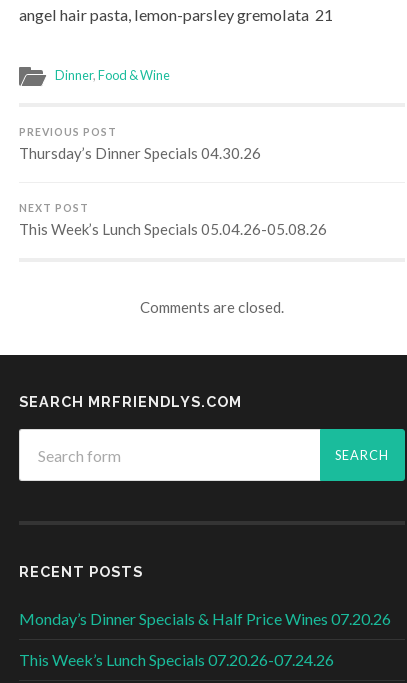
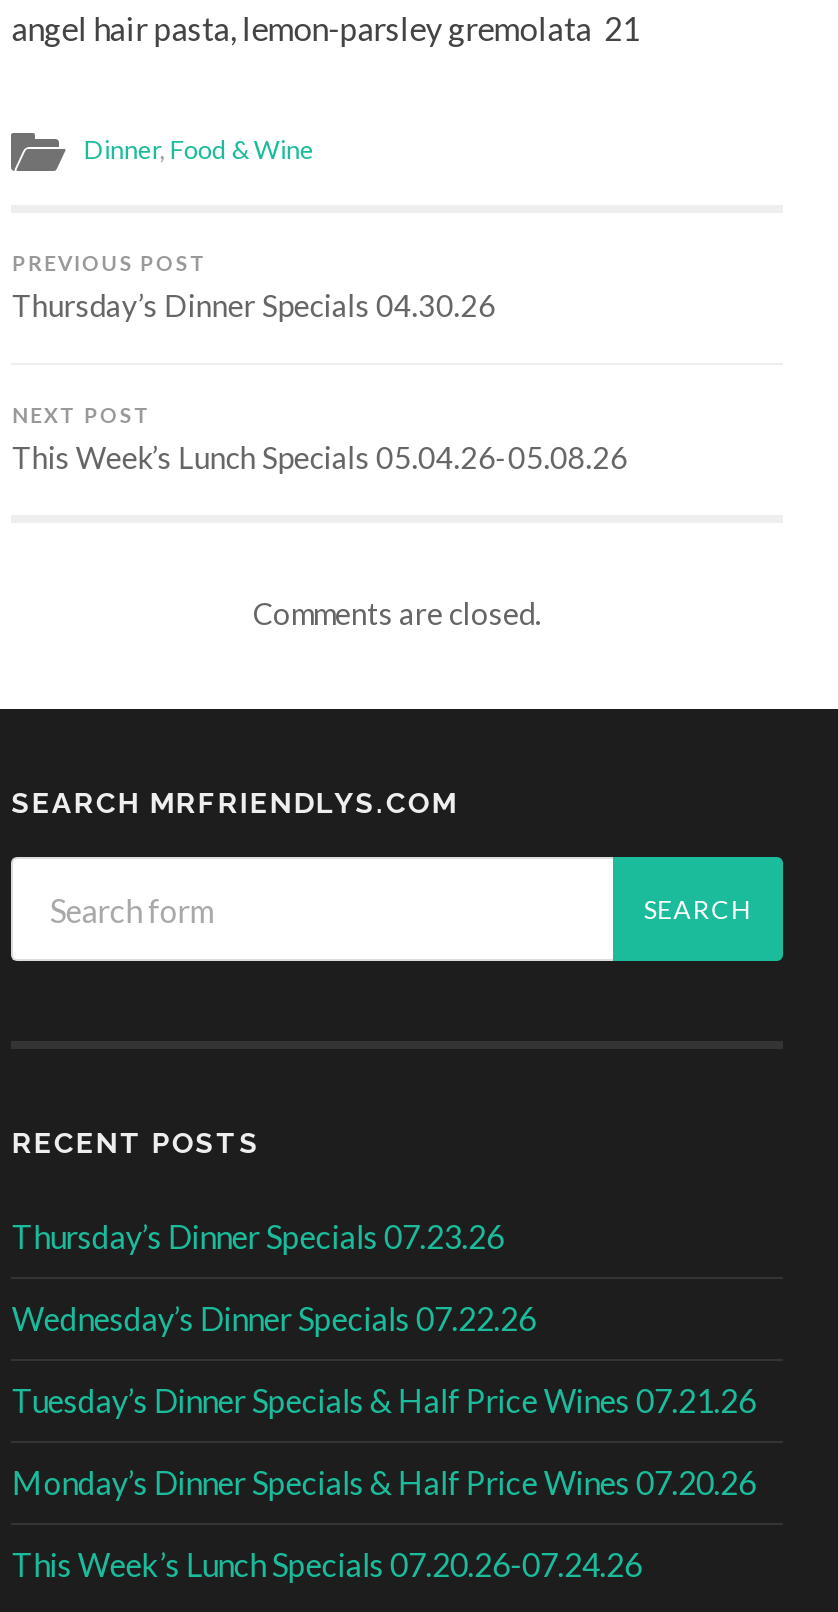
none -> [12,1217,756,1419] Thursday’s Dinner Specials 07.23.26 | Wednesday’s Dinner Specials 07.22.26 | Tuesday’s Dinner Specials & Half Price Wines 07.21.26

